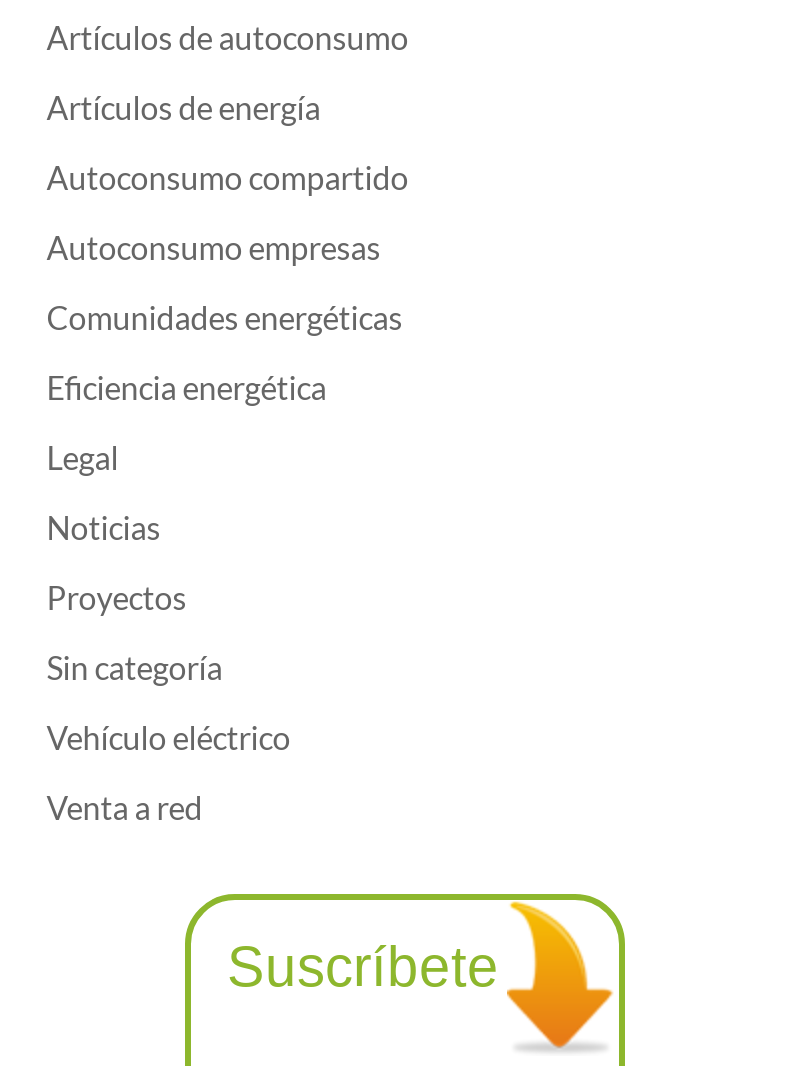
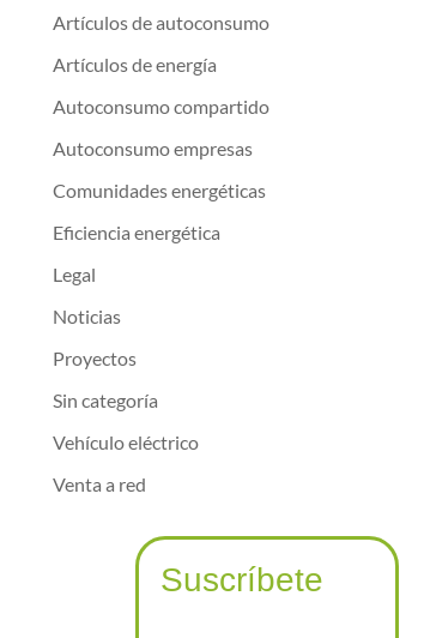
[507,900,615,1054] [image] -> none

